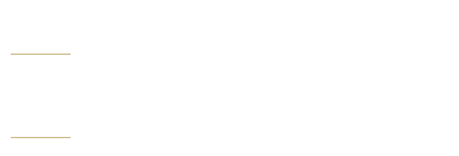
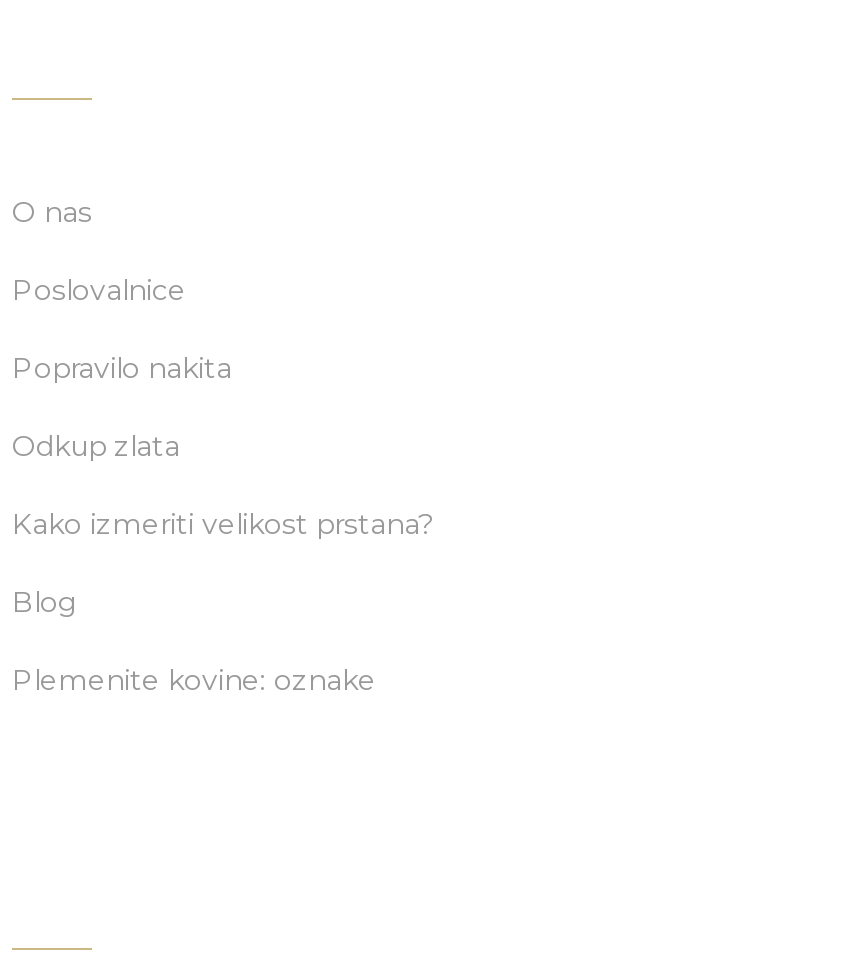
none -> [12,193,434,697] O nas | Poslovalnice | Popravilo nakita | Odkup zlata | Kako izmeriti velikost prstana? | Blog | Plemenite kovine: oznake

